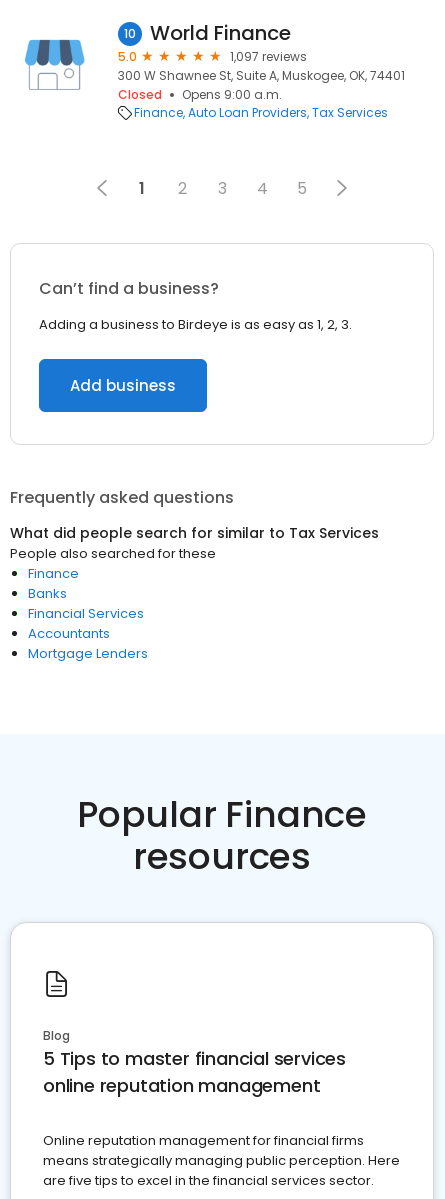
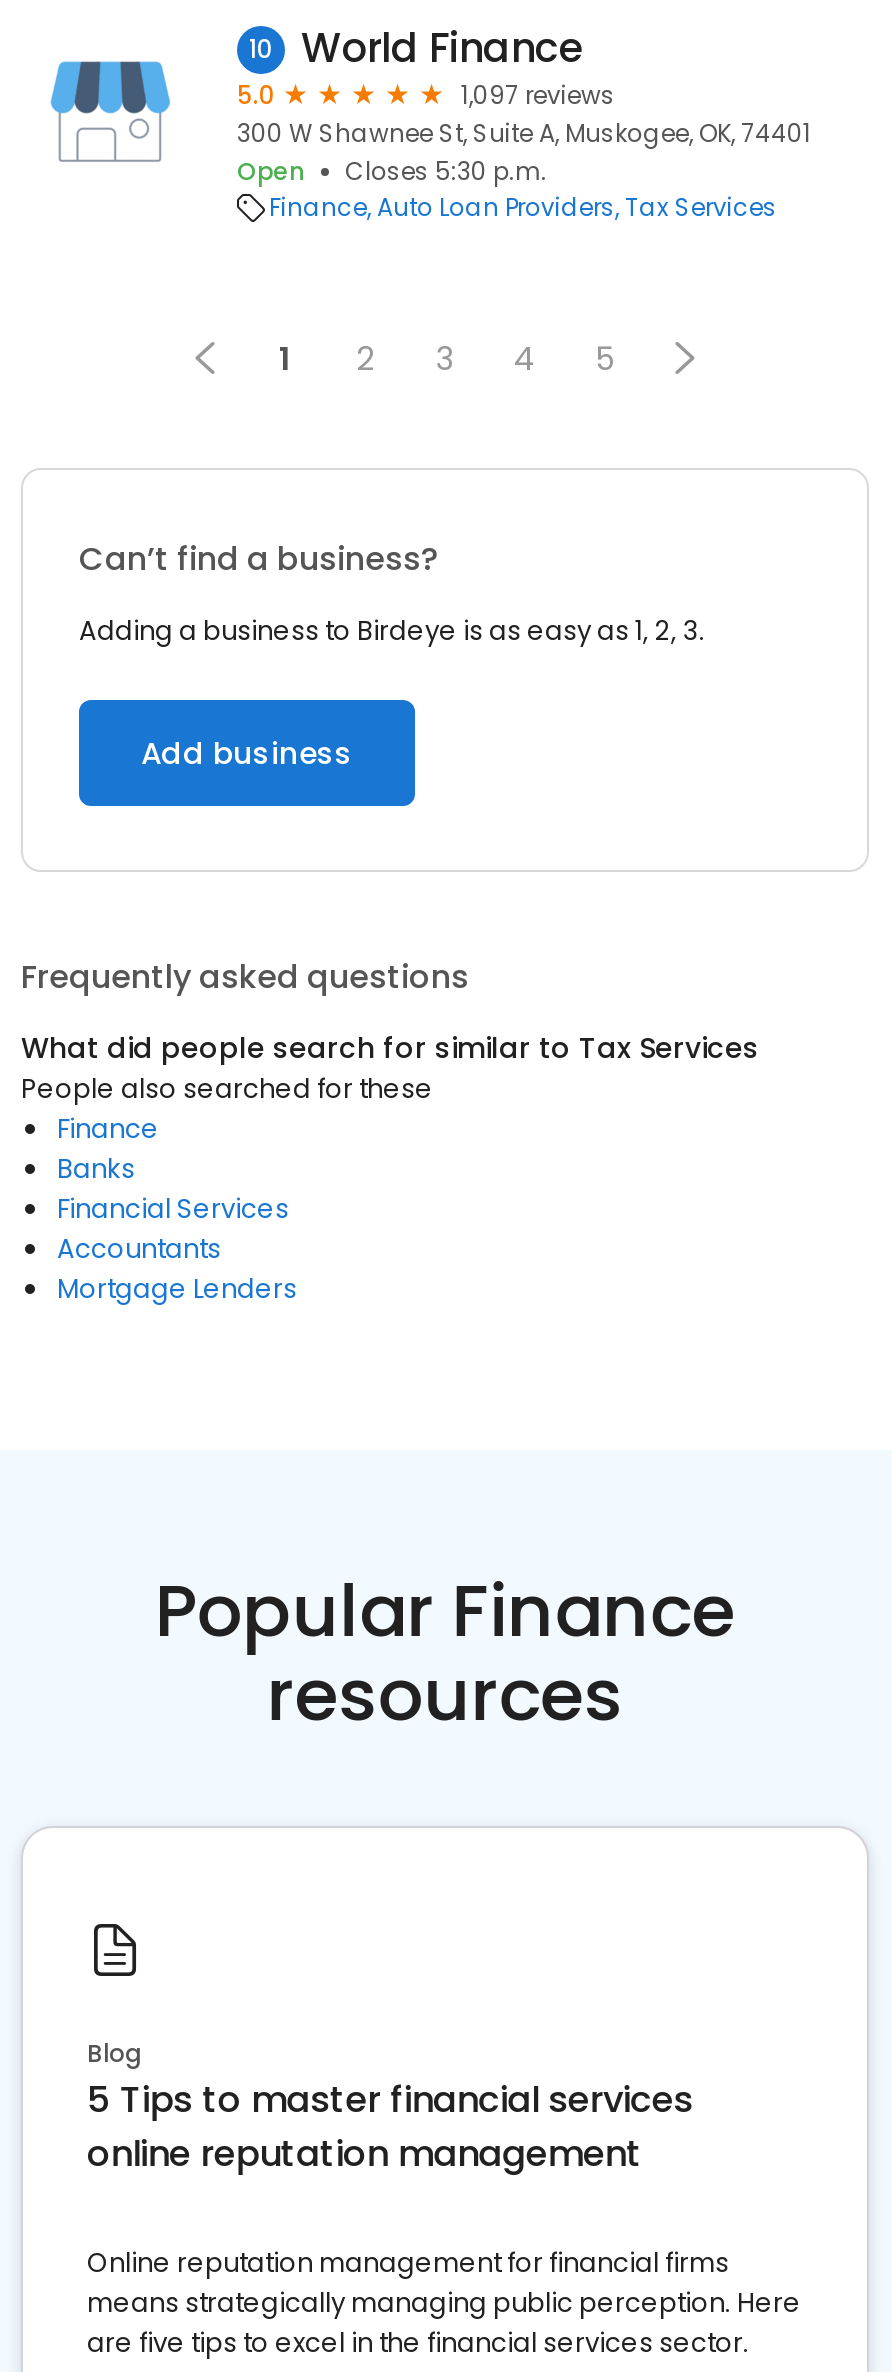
[118,86,282,103] Closed | Opens 9:00 a.m. -> [237,154,547,188] Open | Closes 5:30 p.m.

